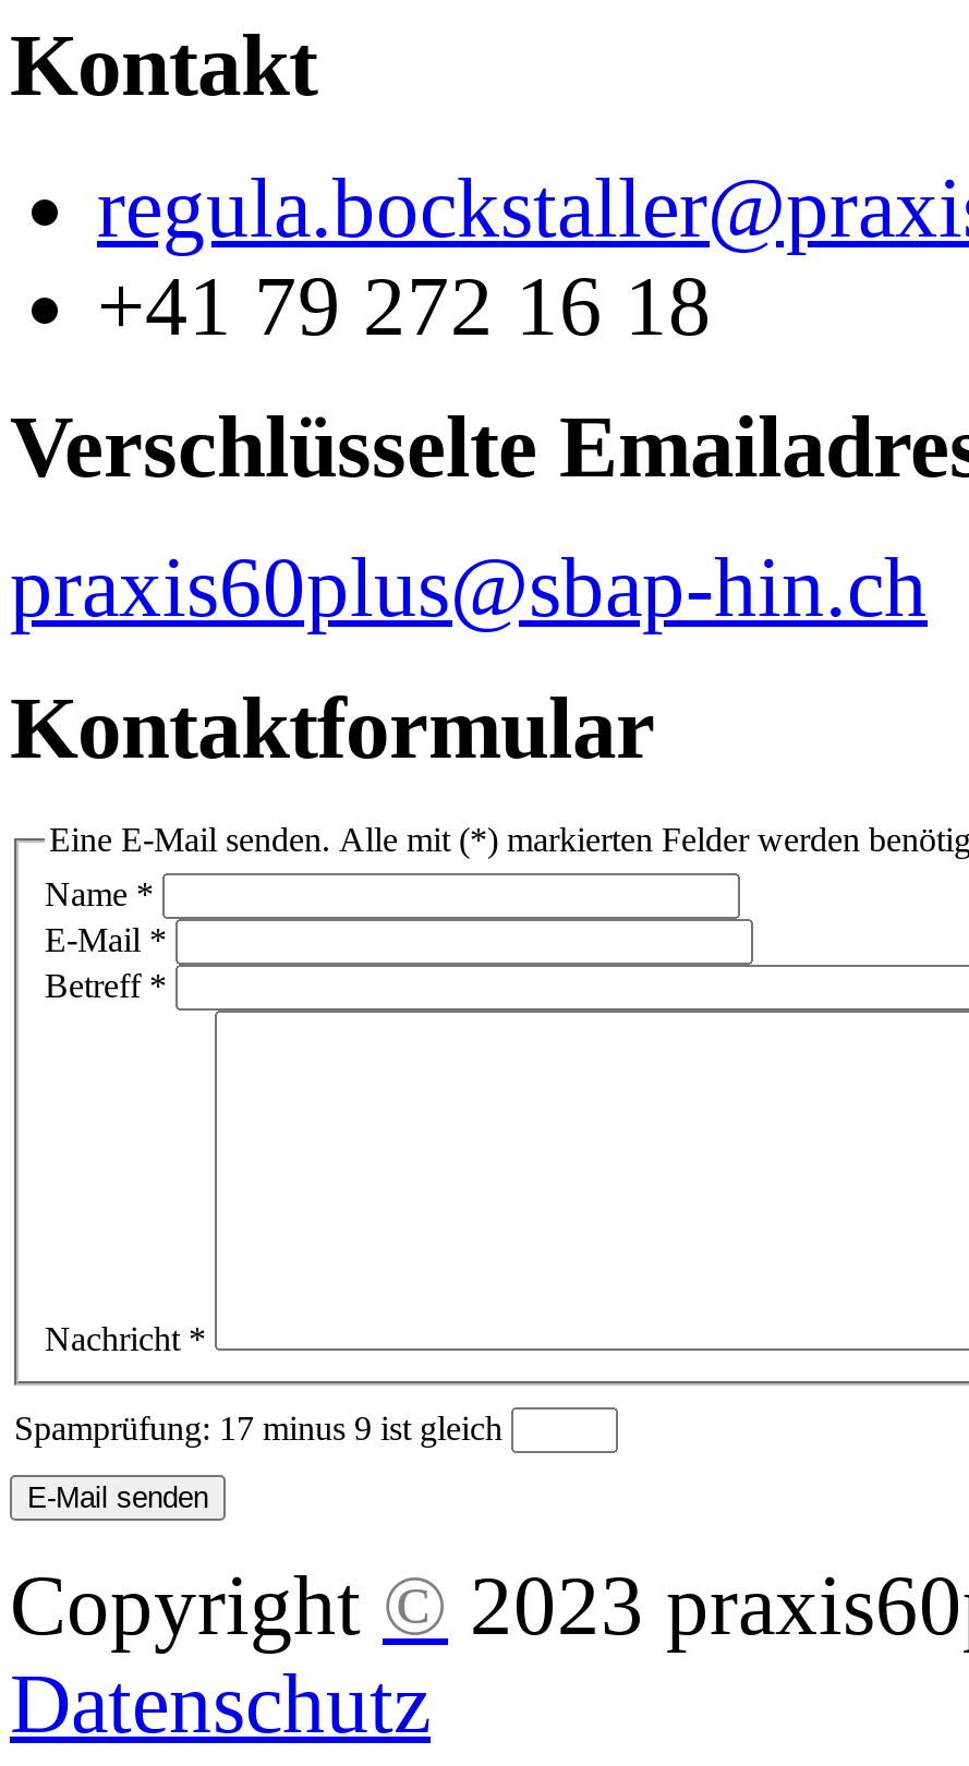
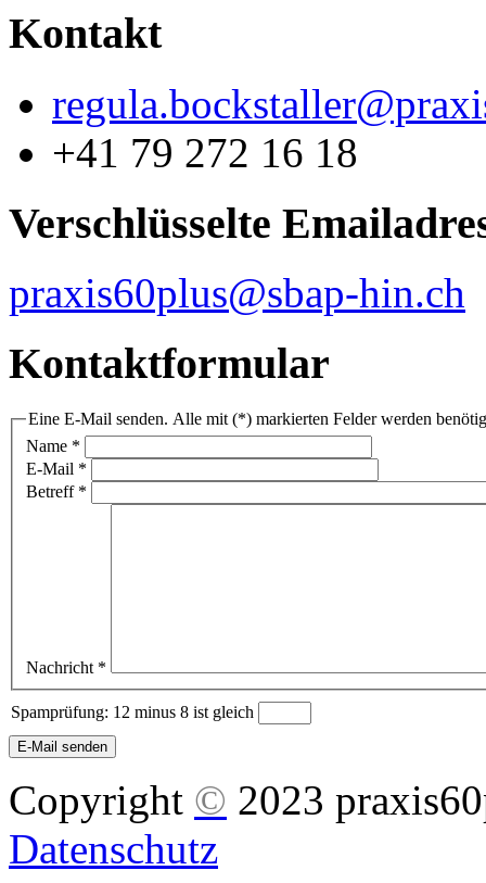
[14,1408,511,1446] Spamprüfung: 17 minus 9 ist gleich -> [11,702,258,721] Spamprüfung: 12 minus 8 ist gleich

